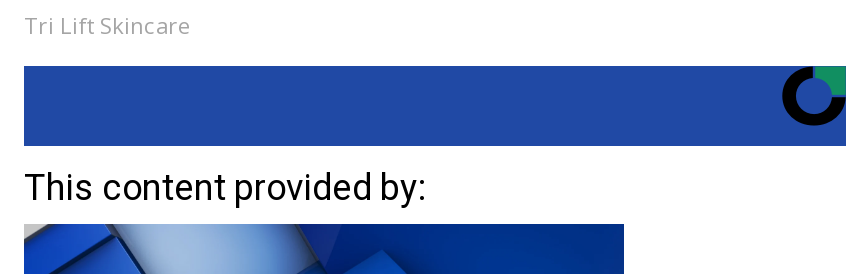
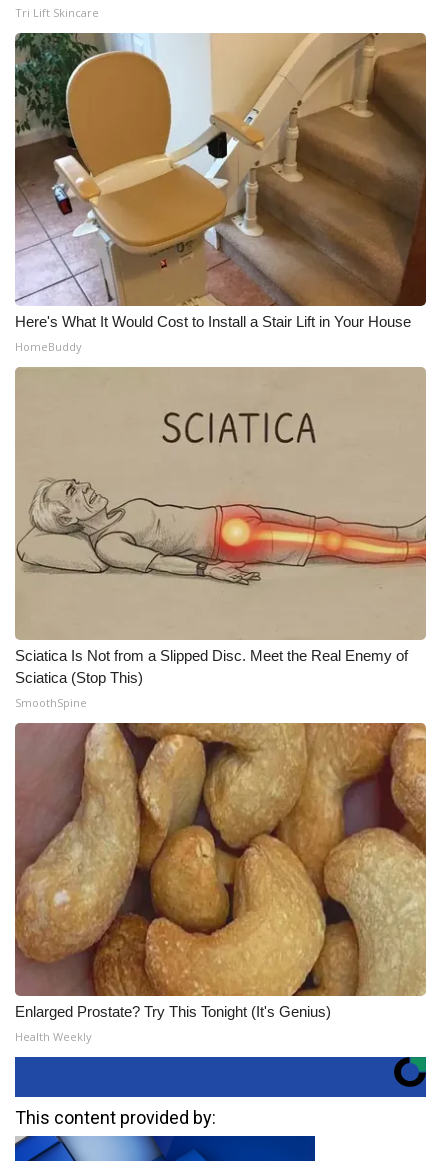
none -> [14,32,427,354] [image] | Here's What It Would Cost to Install a Stair Lift in Your House | HomeBuddy
none -> [14,366,427,710] [image] | Sciatica Is Not from a Slipped Disc. Meet the Real Enemy of | Sciatica (Stop This) | SmoothSpine
none -> [14,722,427,1044] [image] | Enlarged Prostate? Try This Tonight (It's Genius) | Health Weekly

